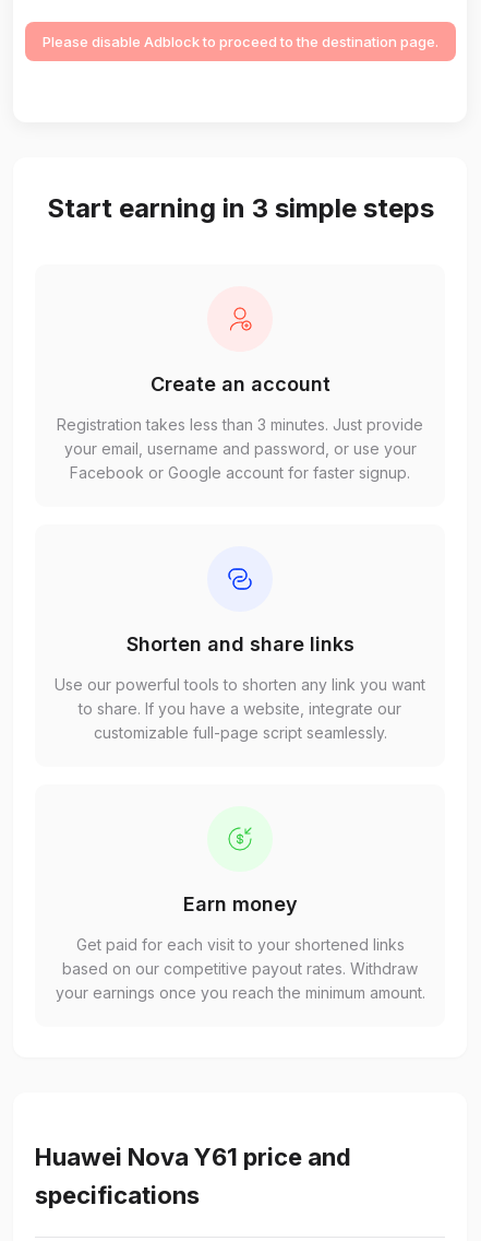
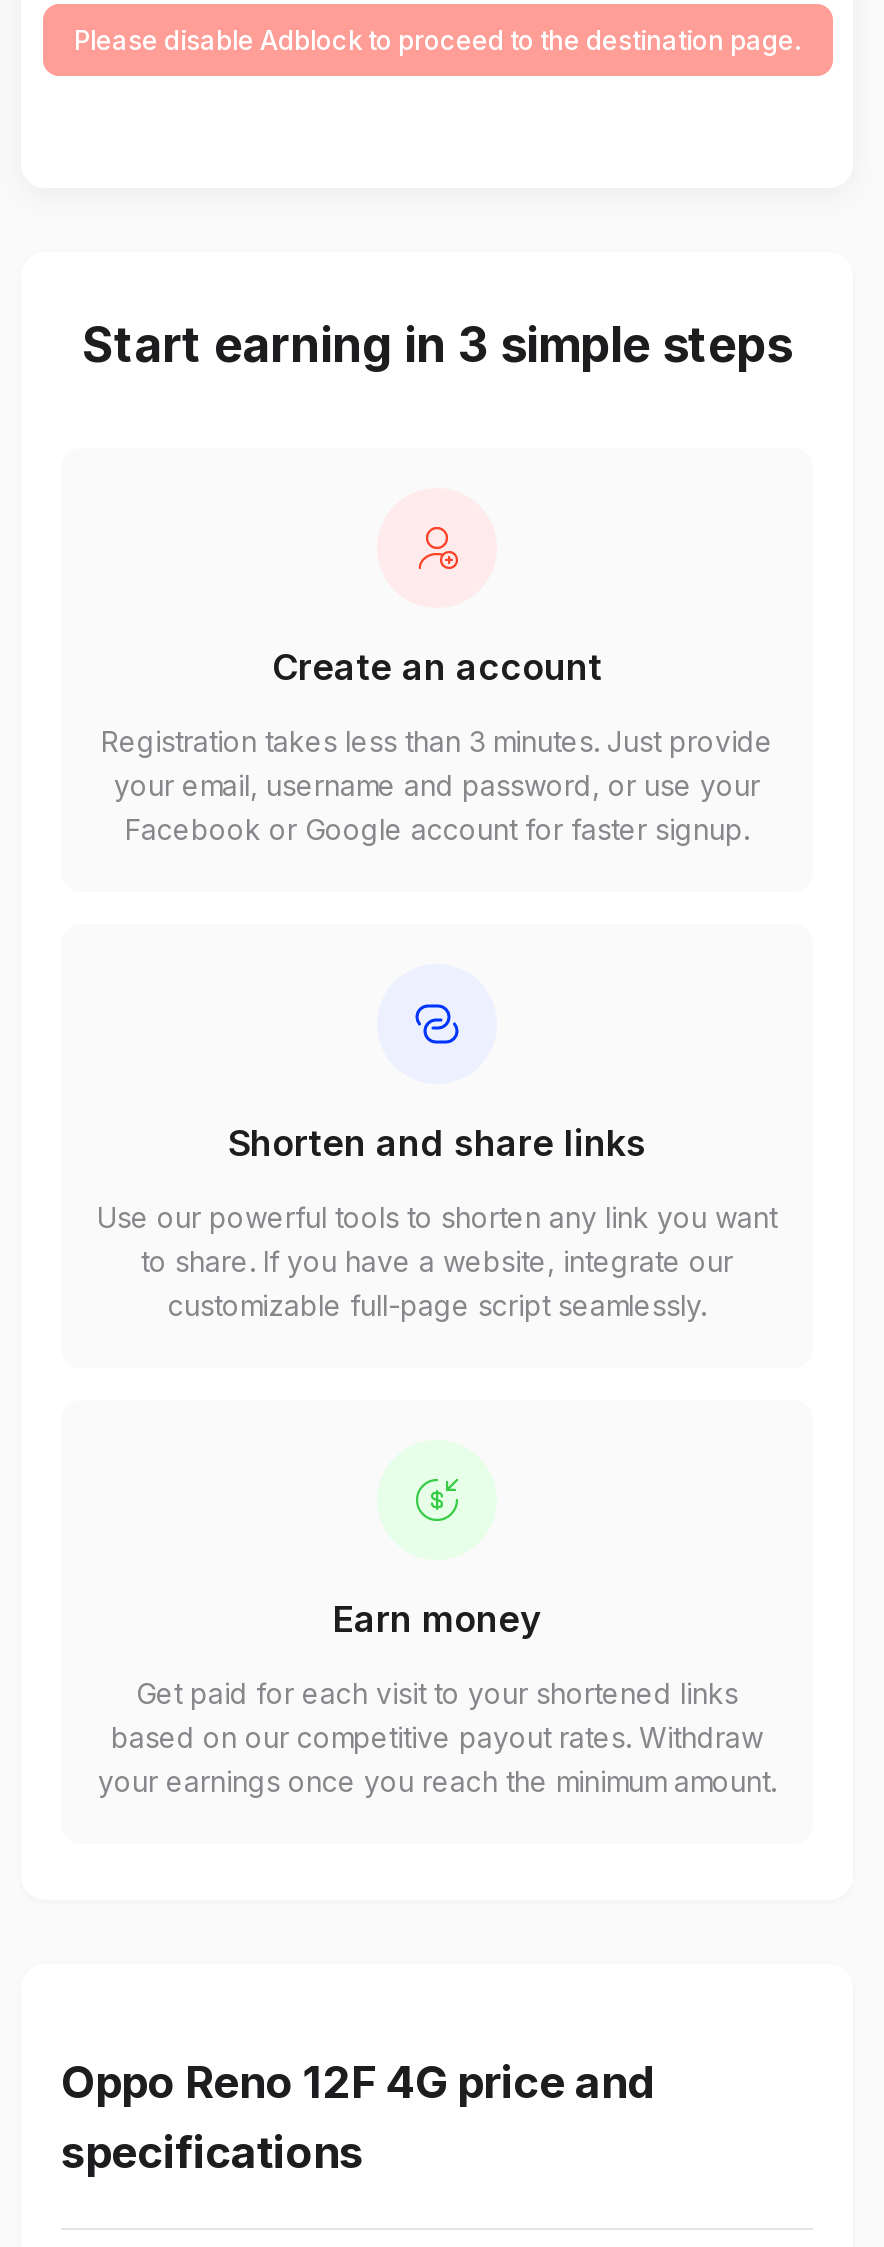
[35,1143,351,1171] Huawei Nova Y61 price and -> [61,2056,655,2108] Oppo Reno 12F 4G price and

